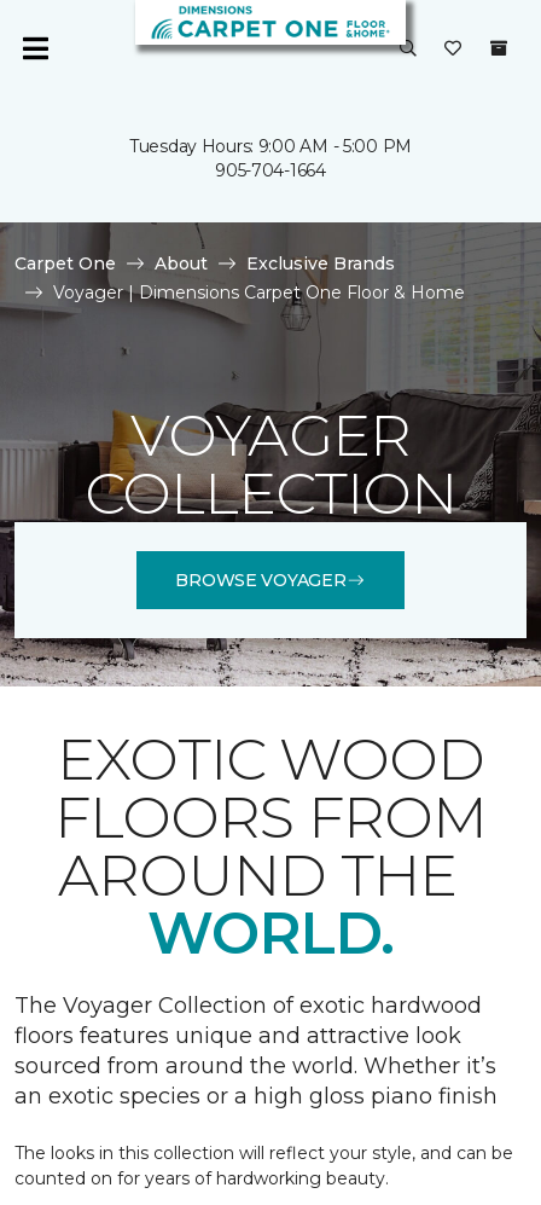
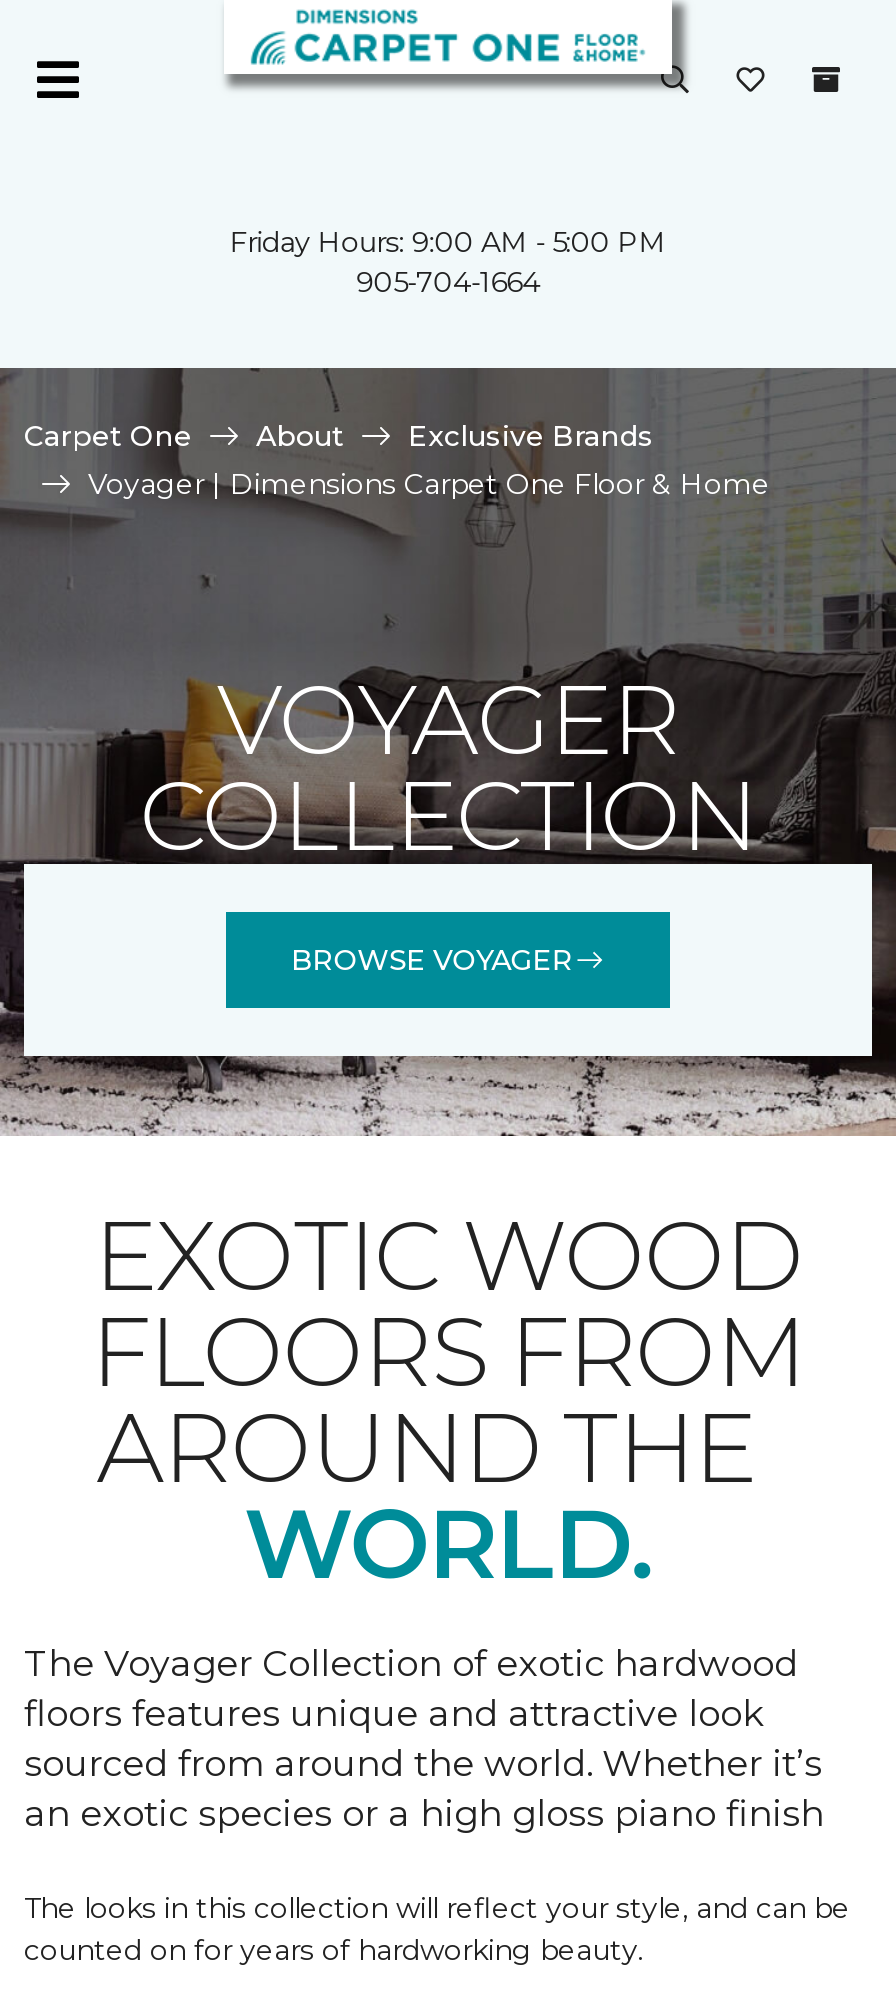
[129,135,412,157] Tuesday Hours: 9:00 AM - 5:00 PM -> [230,224,666,260] Friday Hours: 9:00 AM - 5:00 PM

